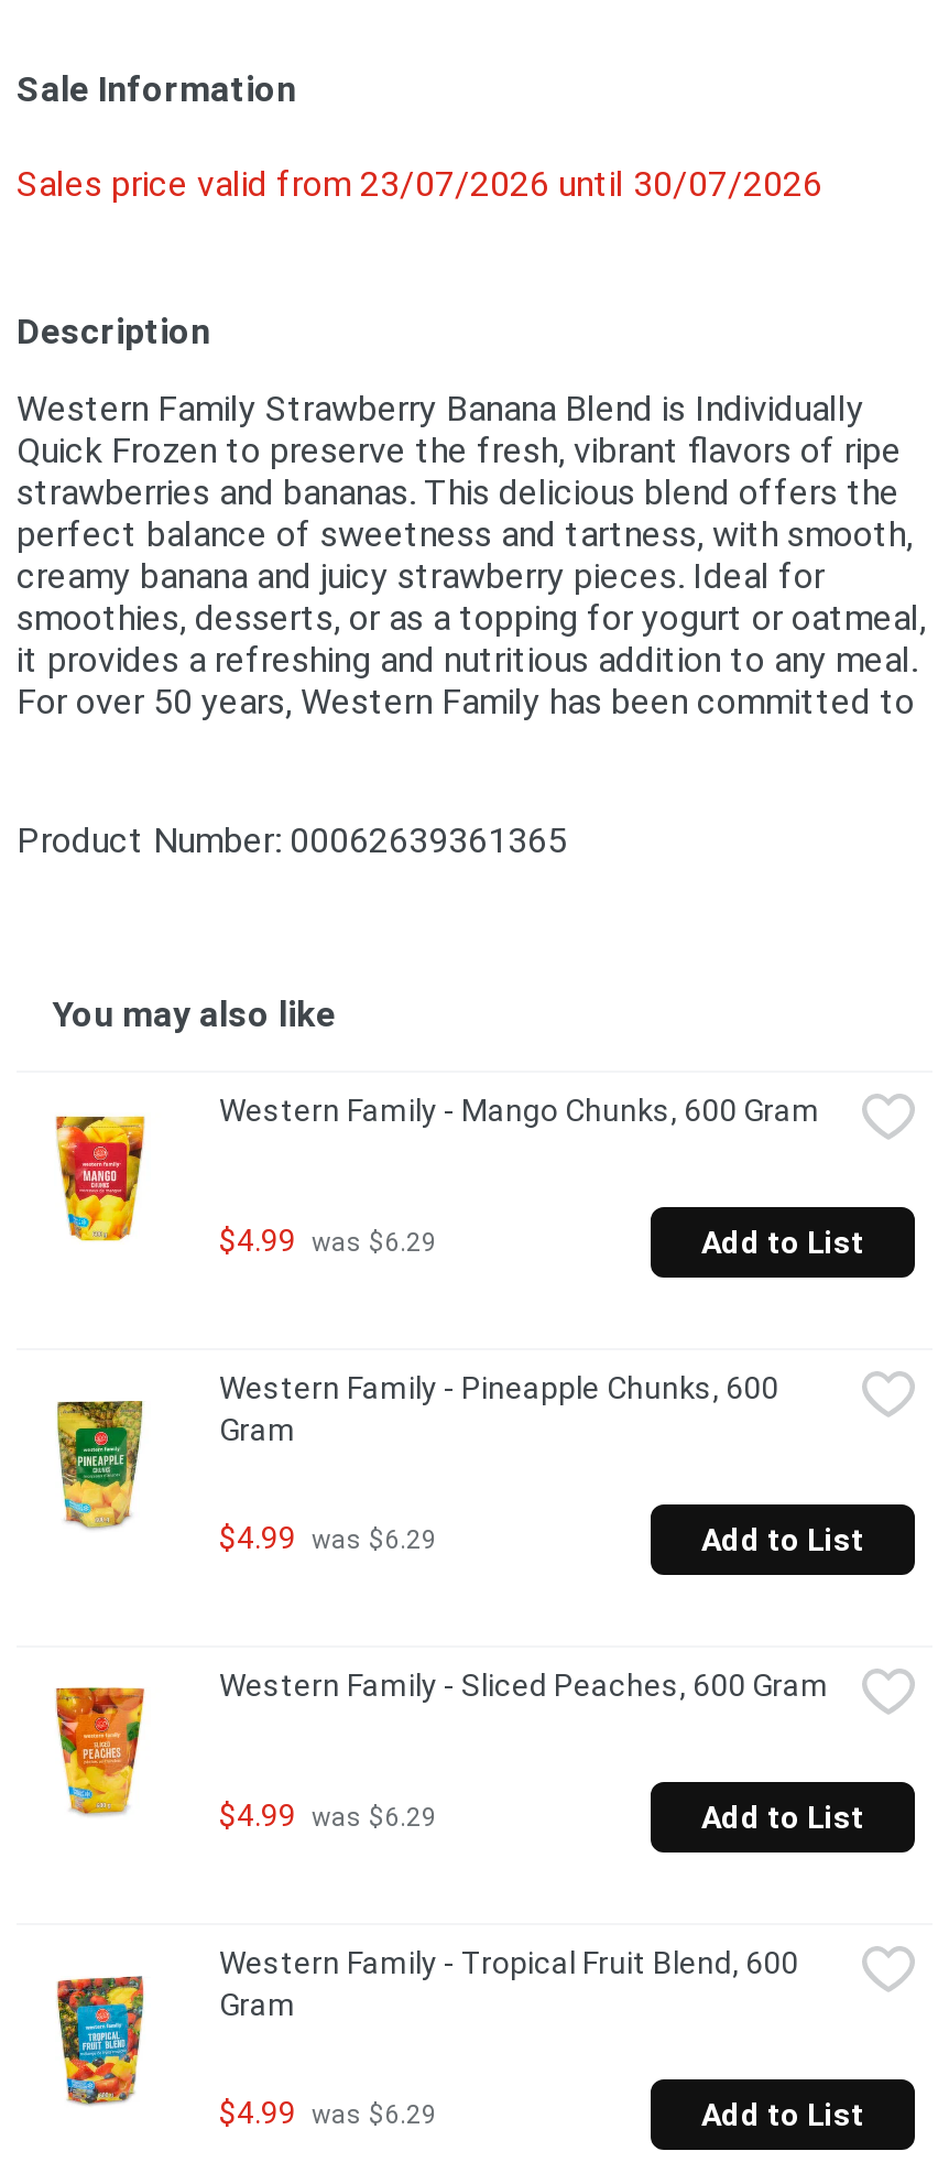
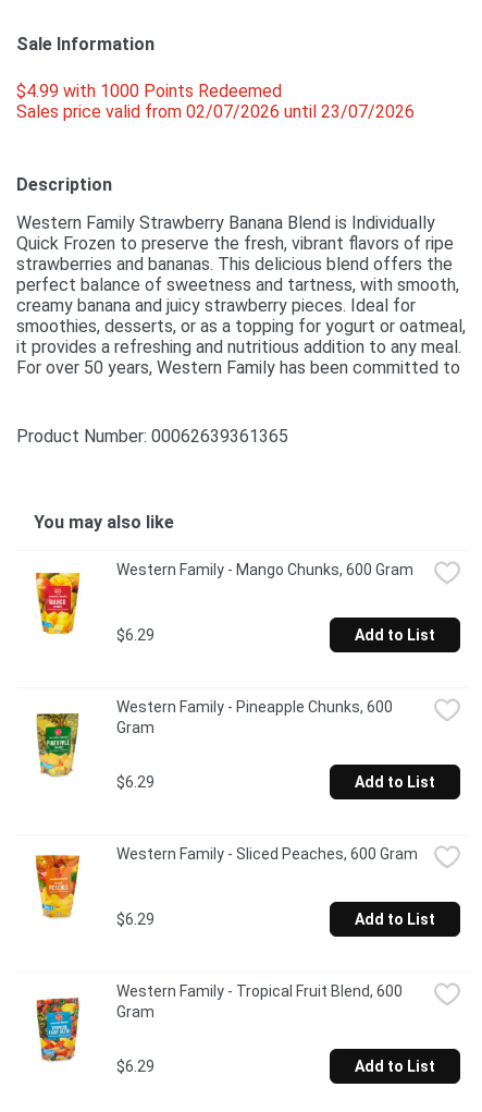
[17,163,822,205] Sales price valid from 23/07/2026 until 30/07/2026 -> [16,81,415,122] $4.99 with 1000 Points Redeemed | Sales price valid from 02/07/2026 until 23/07/2026
[219,1223,437,1258] $4.99 was $6.29 -> [116,626,155,643] $6.29
[219,1520,437,1556] $4.99 was $6.29 -> [116,773,155,790] $6.29
[219,1798,437,1833] $4.99 was $6.29 -> [116,910,155,928] $6.29
[219,2095,437,2130] $4.99 was $6.29 -> [116,1057,155,1075] $6.29

